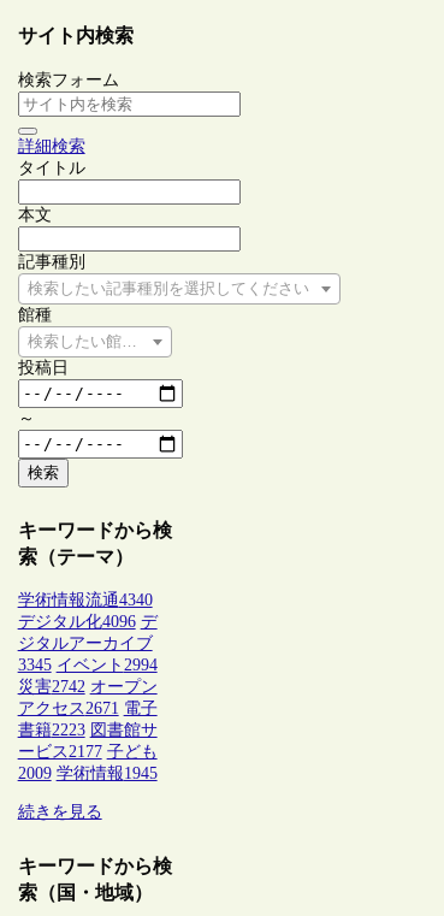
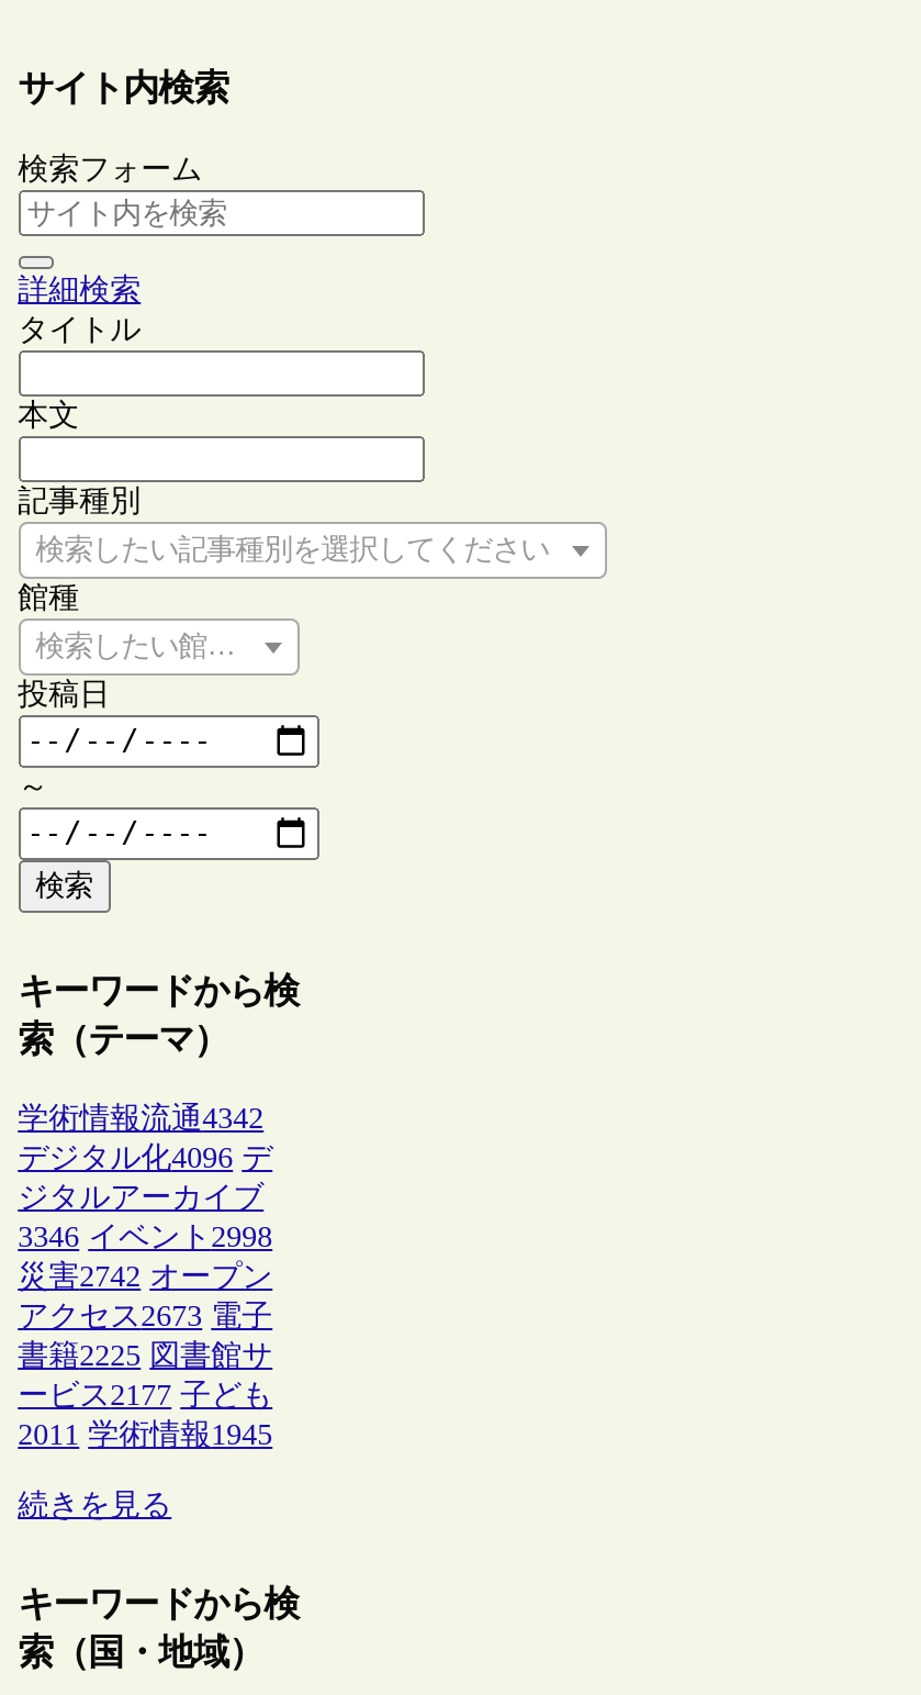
[18,591,152,609] 学術情報流通4340 -> [18,1102,264,1135] 学術情報流通4342
[18,656,157,674] 3345 イベント2994 -> [18,1221,272,1254] 3346 イベント2998
[18,700,157,718] アクセス2671 電子 -> [18,1300,272,1333] アクセス2673 電子
[18,721,157,739] 書籍2223 図書館サ -> [18,1340,272,1372] 書籍2225 図書館サ
[18,765,157,783] 2009 学術情報1945 -> [18,1419,272,1452] 2011 学術情報1945

